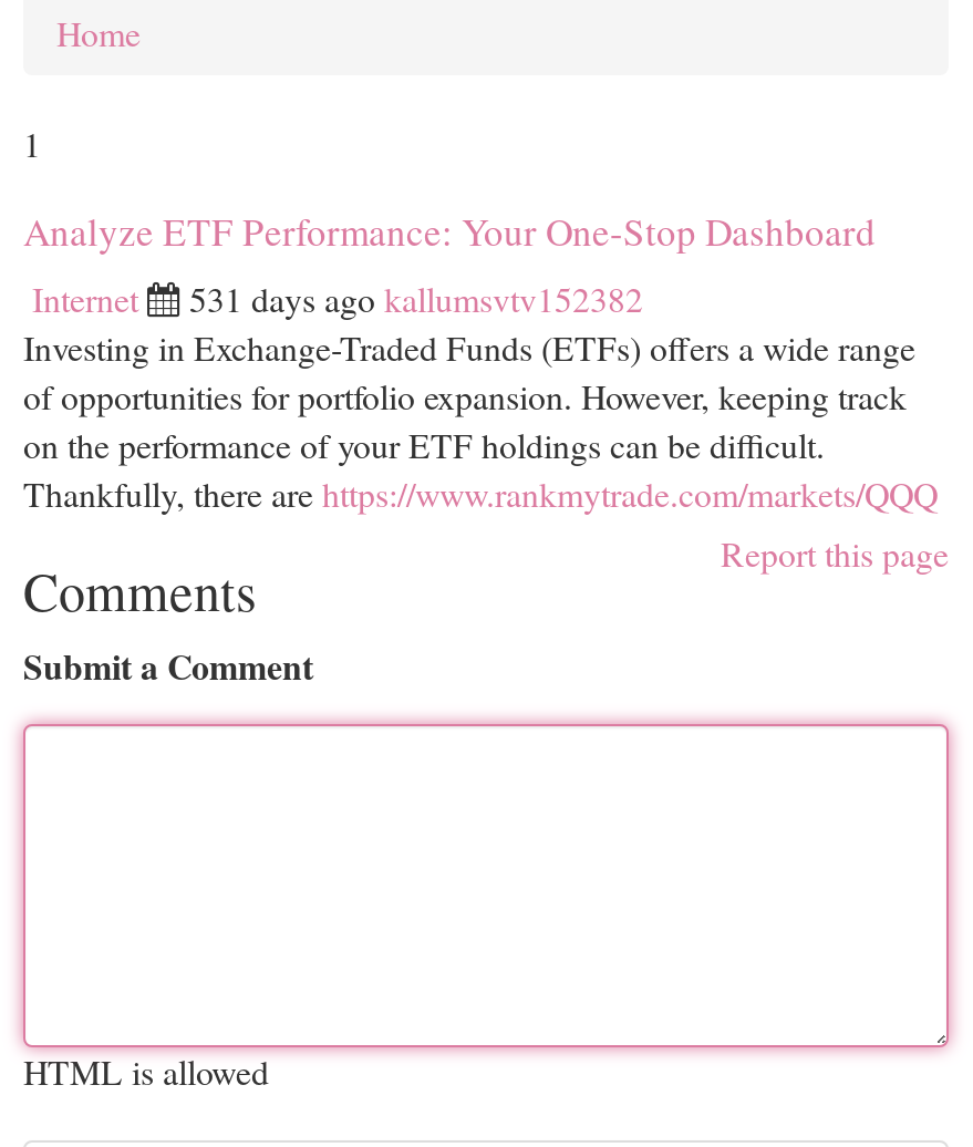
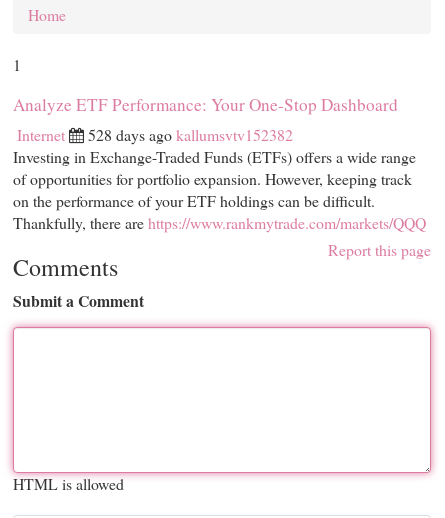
[189,275,643,321] 531 days ago kallumsvtv152382 -> [88,124,293,145] 528 days ago kallumsvtv152382

